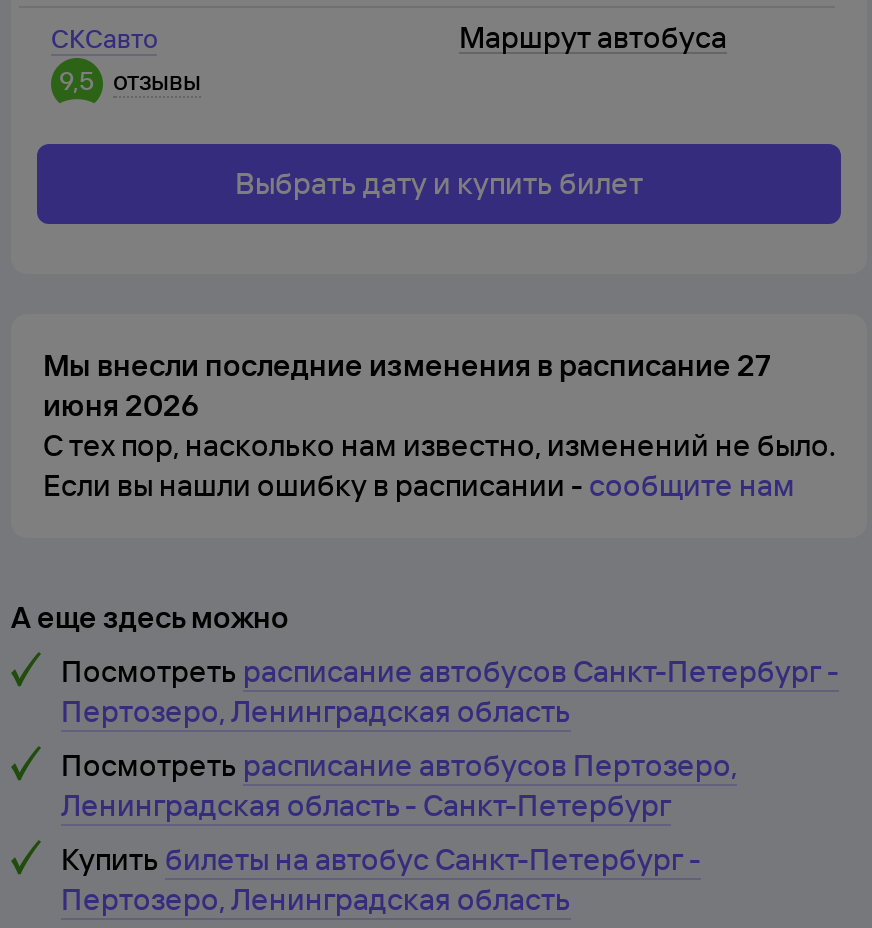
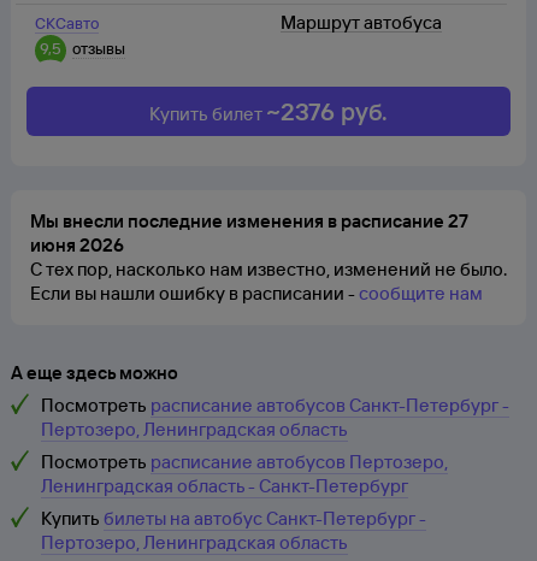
[235,164,643,202] Выбрать дату и купить билет -> [149,96,388,126] Купить билет ~2376 руб.

